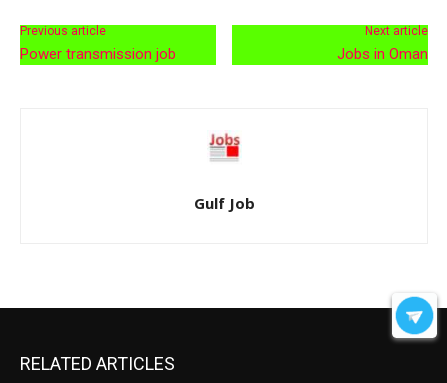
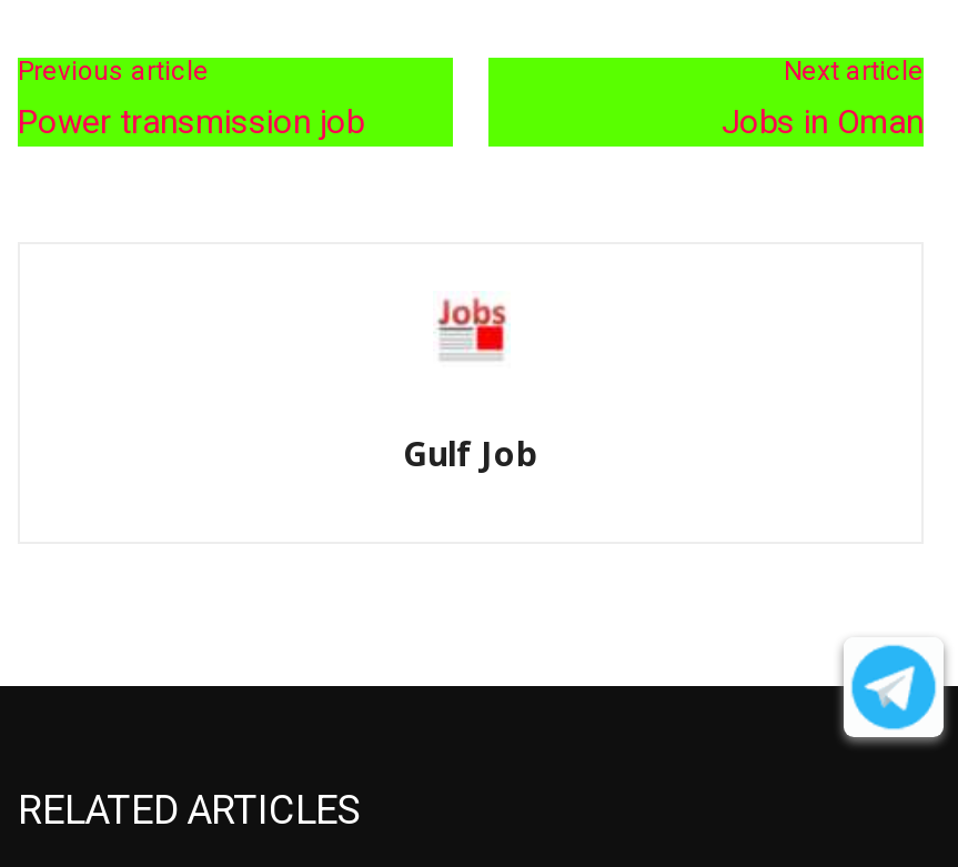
[391,290,438,342] [image] -> [844,644,944,759] [image]

